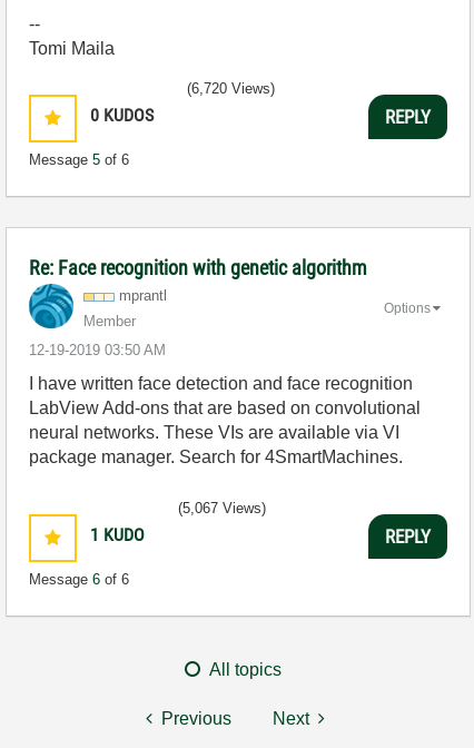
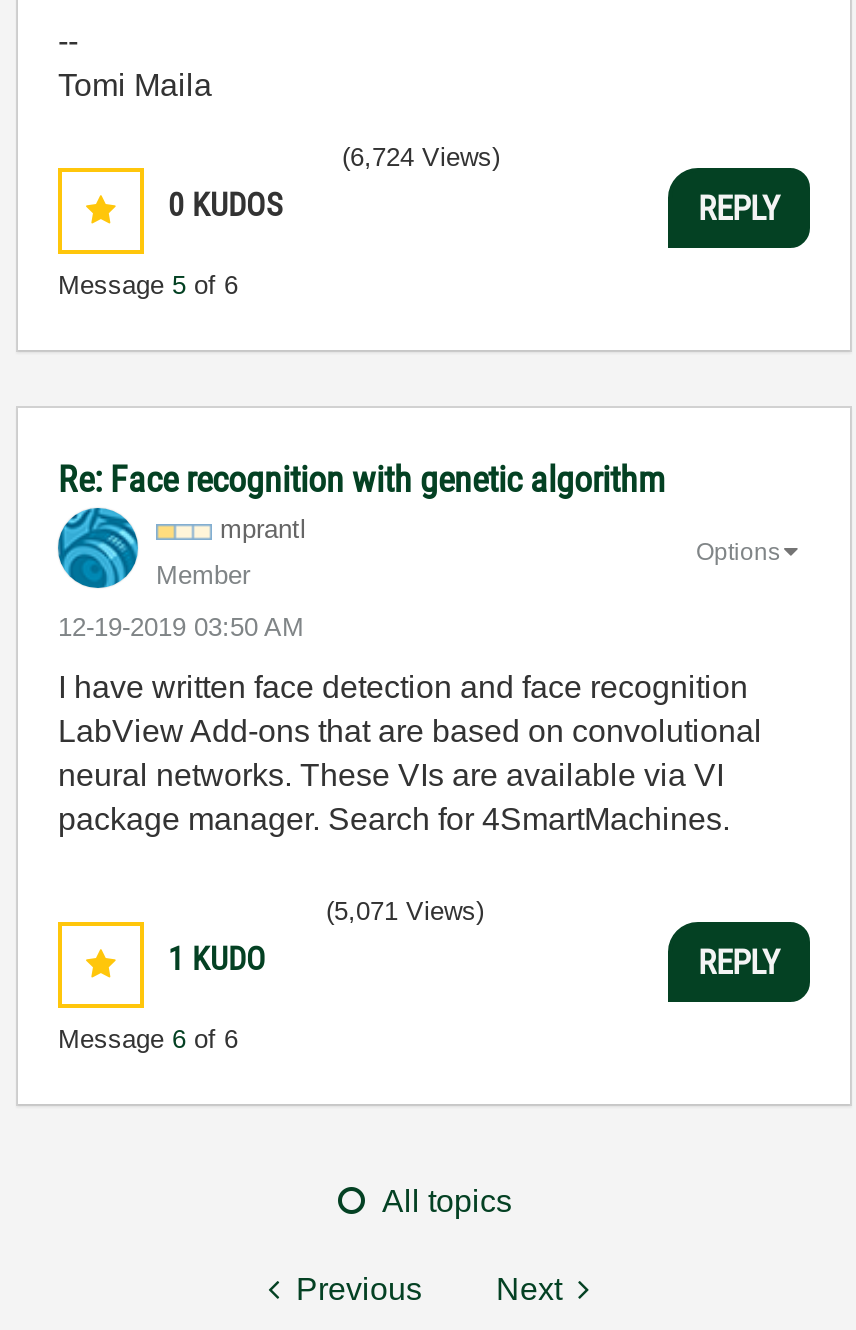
[187,80,275,97] (6,720 Views) -> [342,142,500,172] (6,724 Views)
[178,500,266,516] (5,067 Views) -> [326,896,484,926] (5,071 Views)

